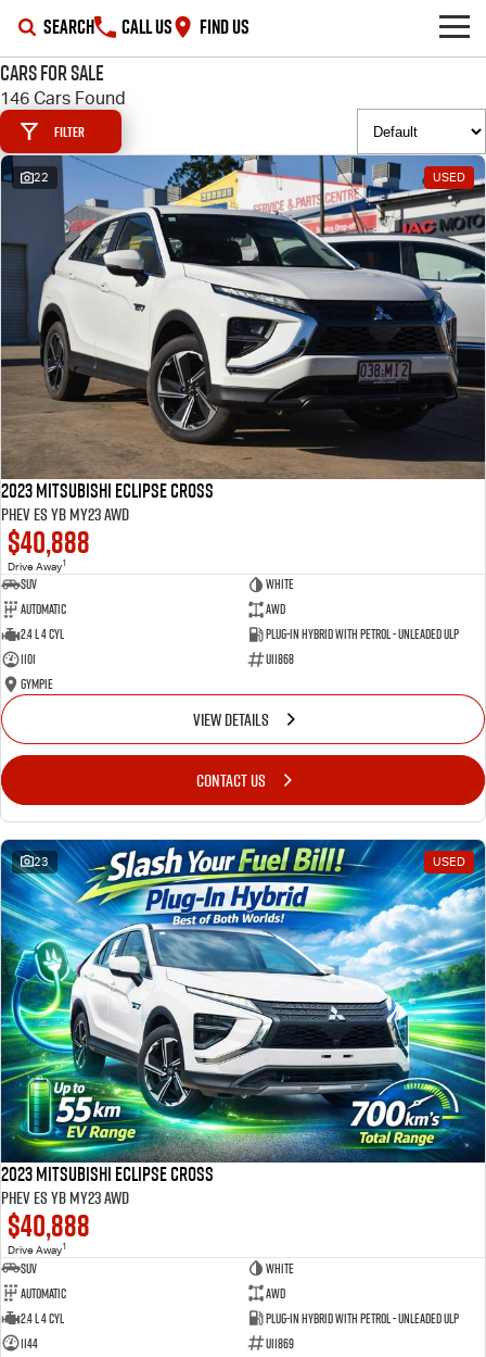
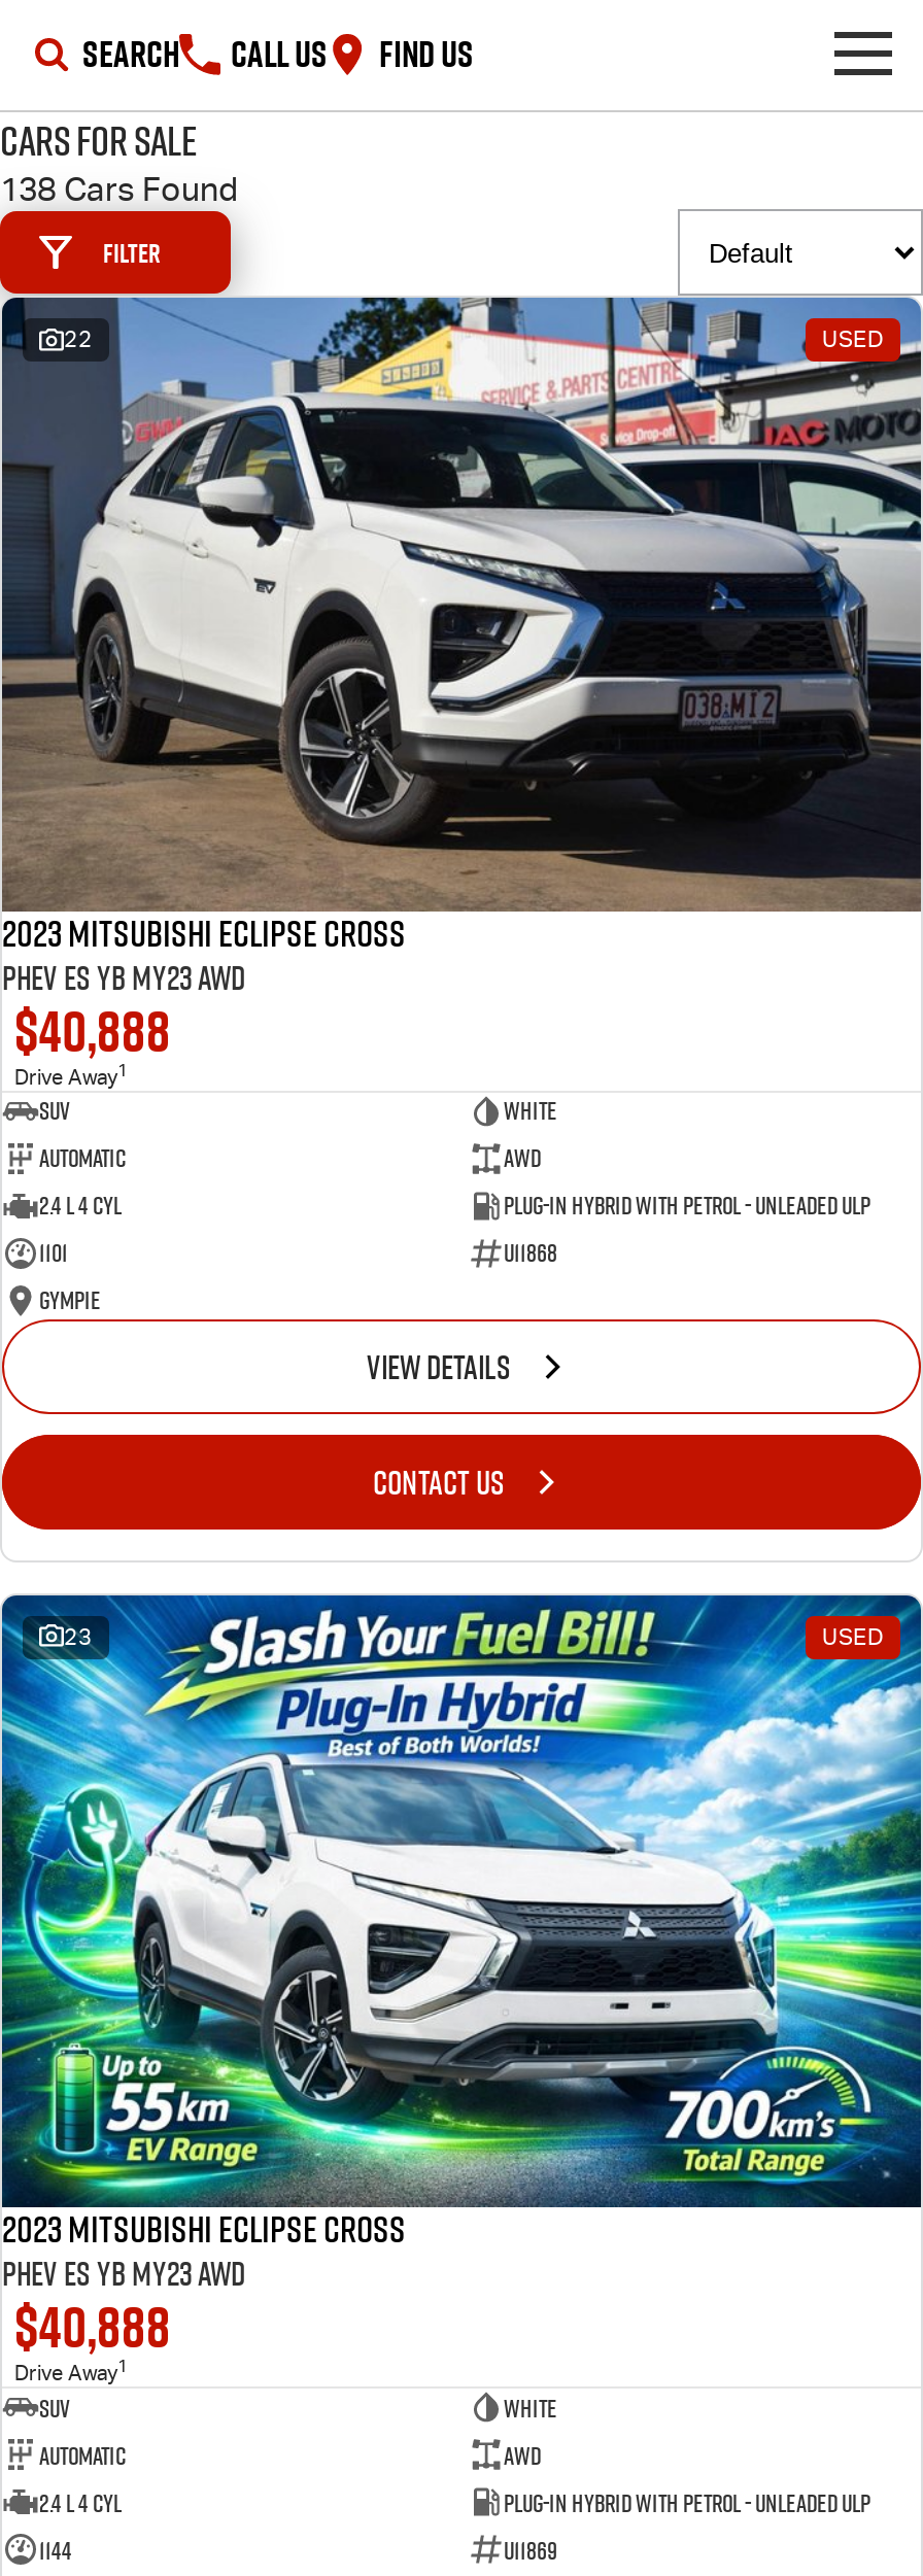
[0,88,126,109] 146 Cars Found -> [0,170,239,209] 138 Cars Found

